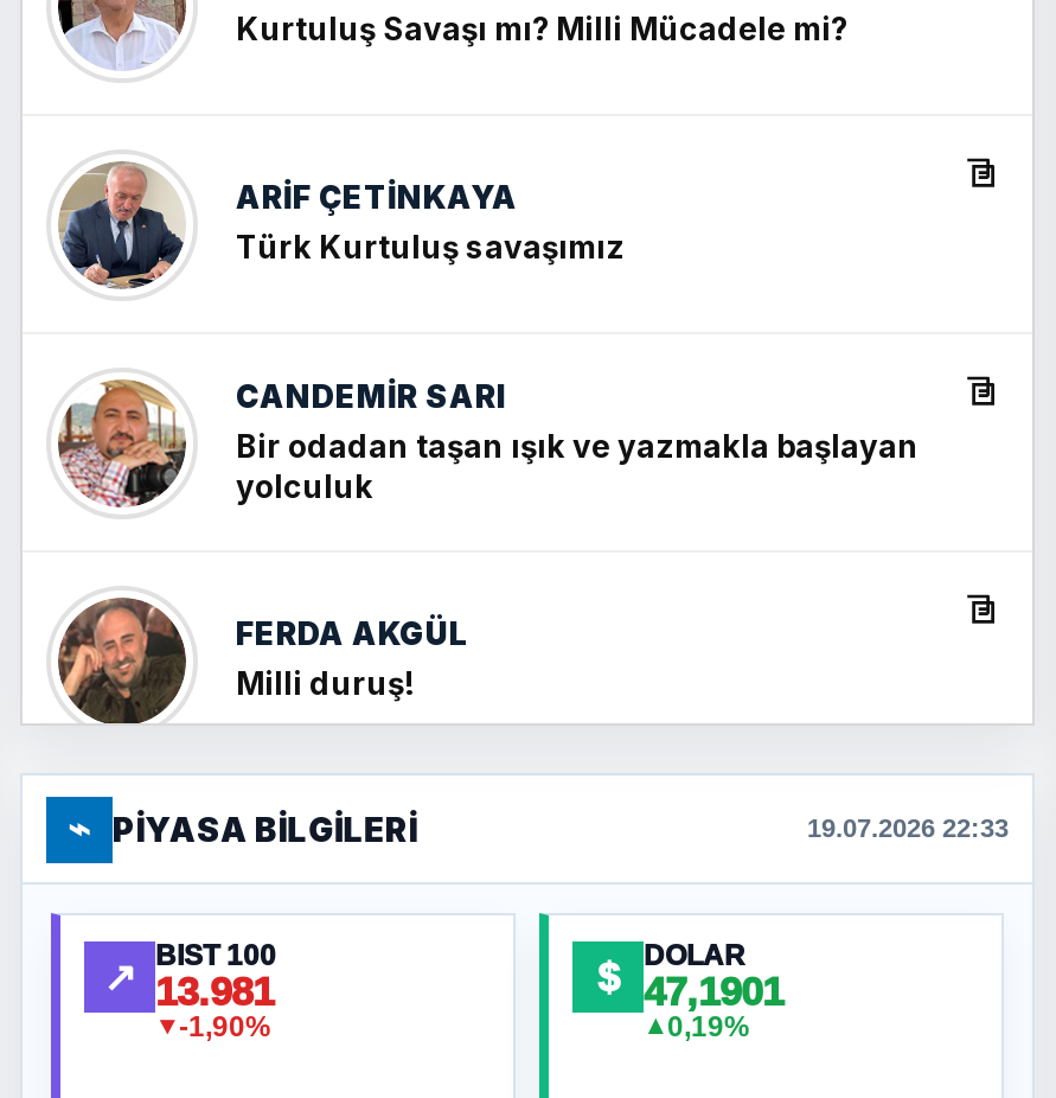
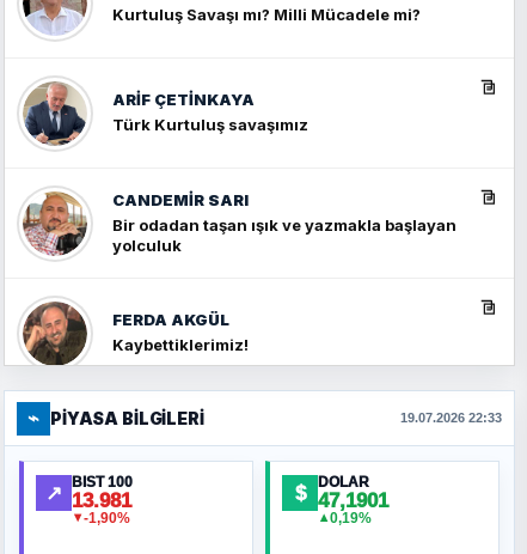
[236,664,414,702] Milli duruş! -> [112,335,249,354] Kaybettiklerimiz!

